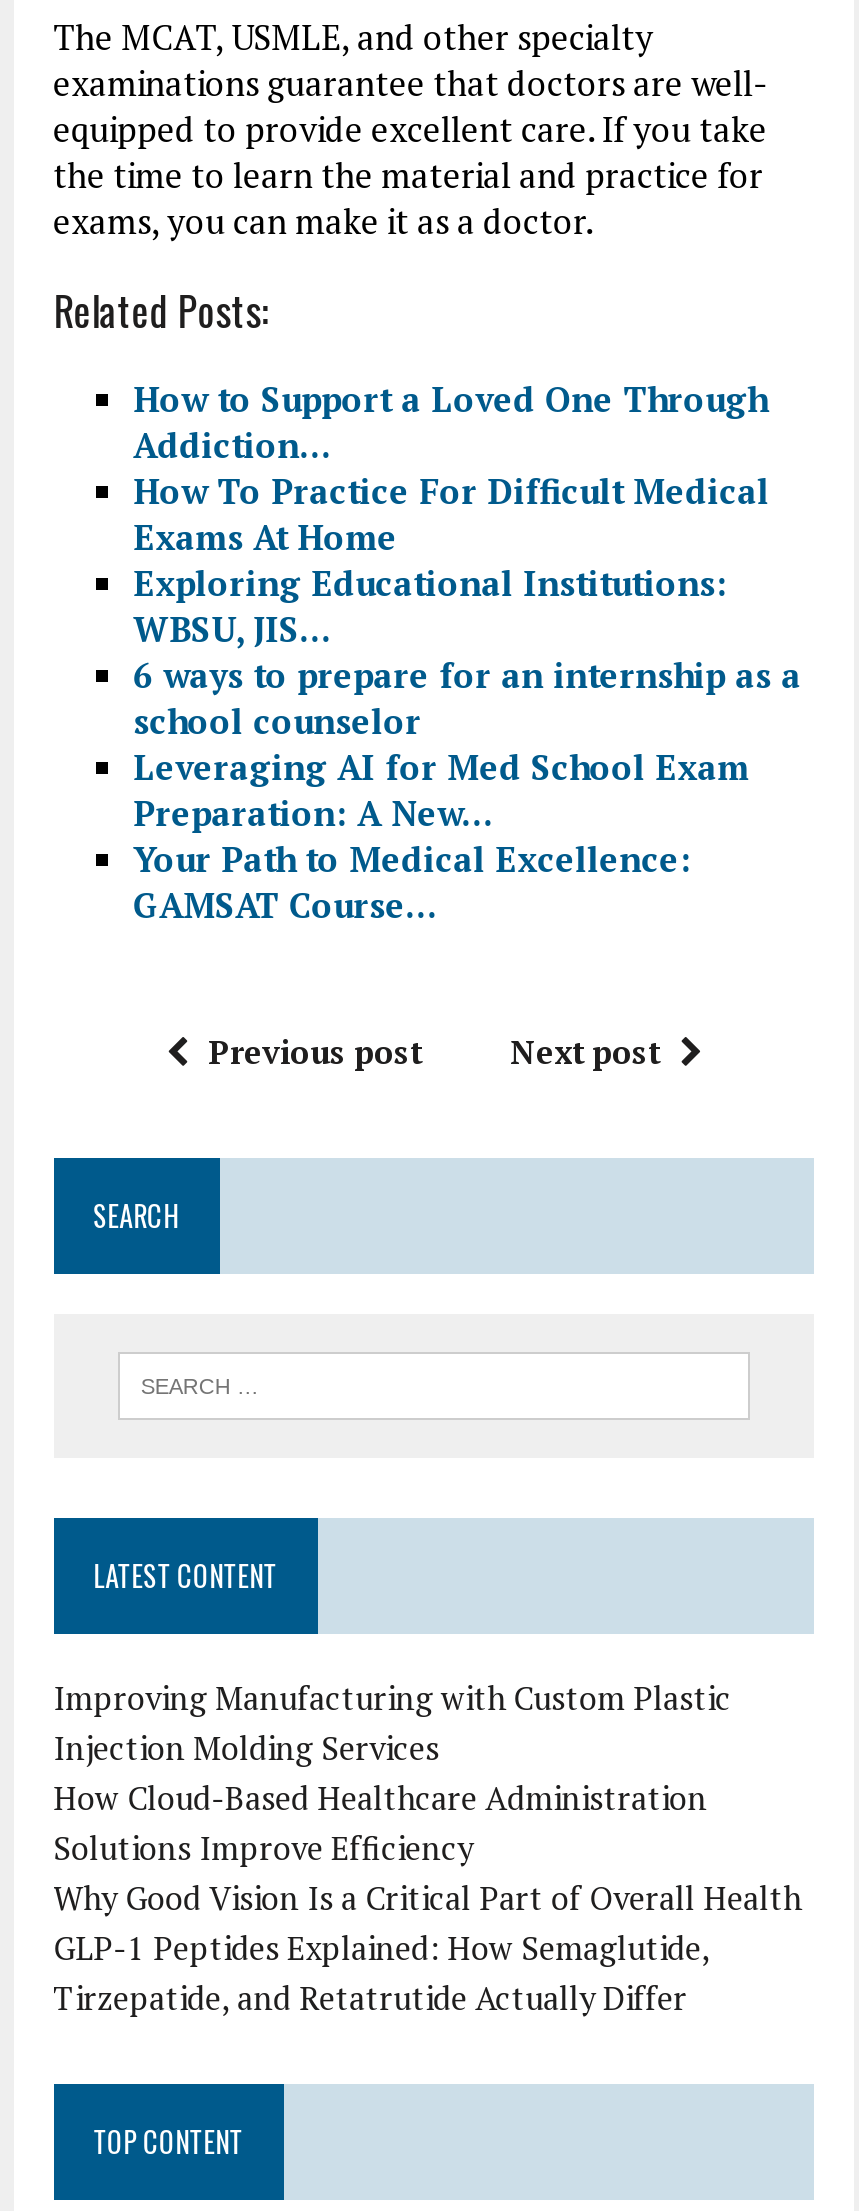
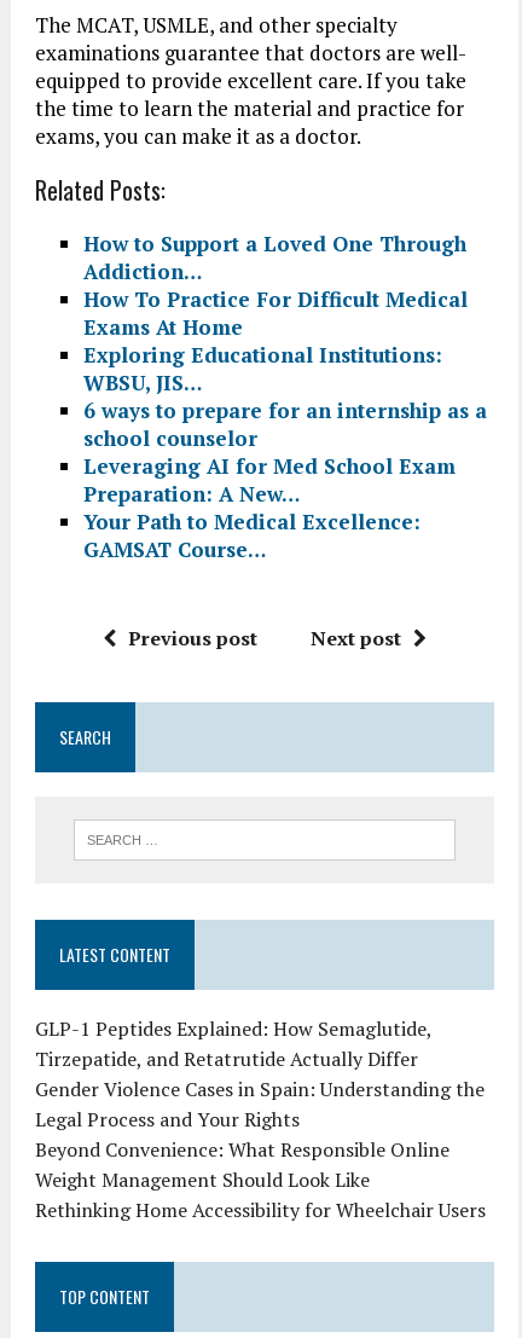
[53,1676,801,1920] Improving Manufacturing with Custom Plastic | Injection Molding Services | How Cloud-Based Healthcare Administration | Solutions Improve Efficiency | Why Good Vision Is a Critical Part of Overall Health -> none
moved [53,1926,709,2020] -> [35,1015,431,1072]: GLP-1 Peptides Explained: How Semaglutide, | Tirzepatide, and Retatrutide Actually Differ
none -> [35,1076,485,1223] Gender Violence Cases in Spain: Understanding the | Legal Process and Your Rights | Beyond Convenience: What Responsible Online | Weight Management Should Look Like | Rethinking Home Accessibility for Wheelchair Users

